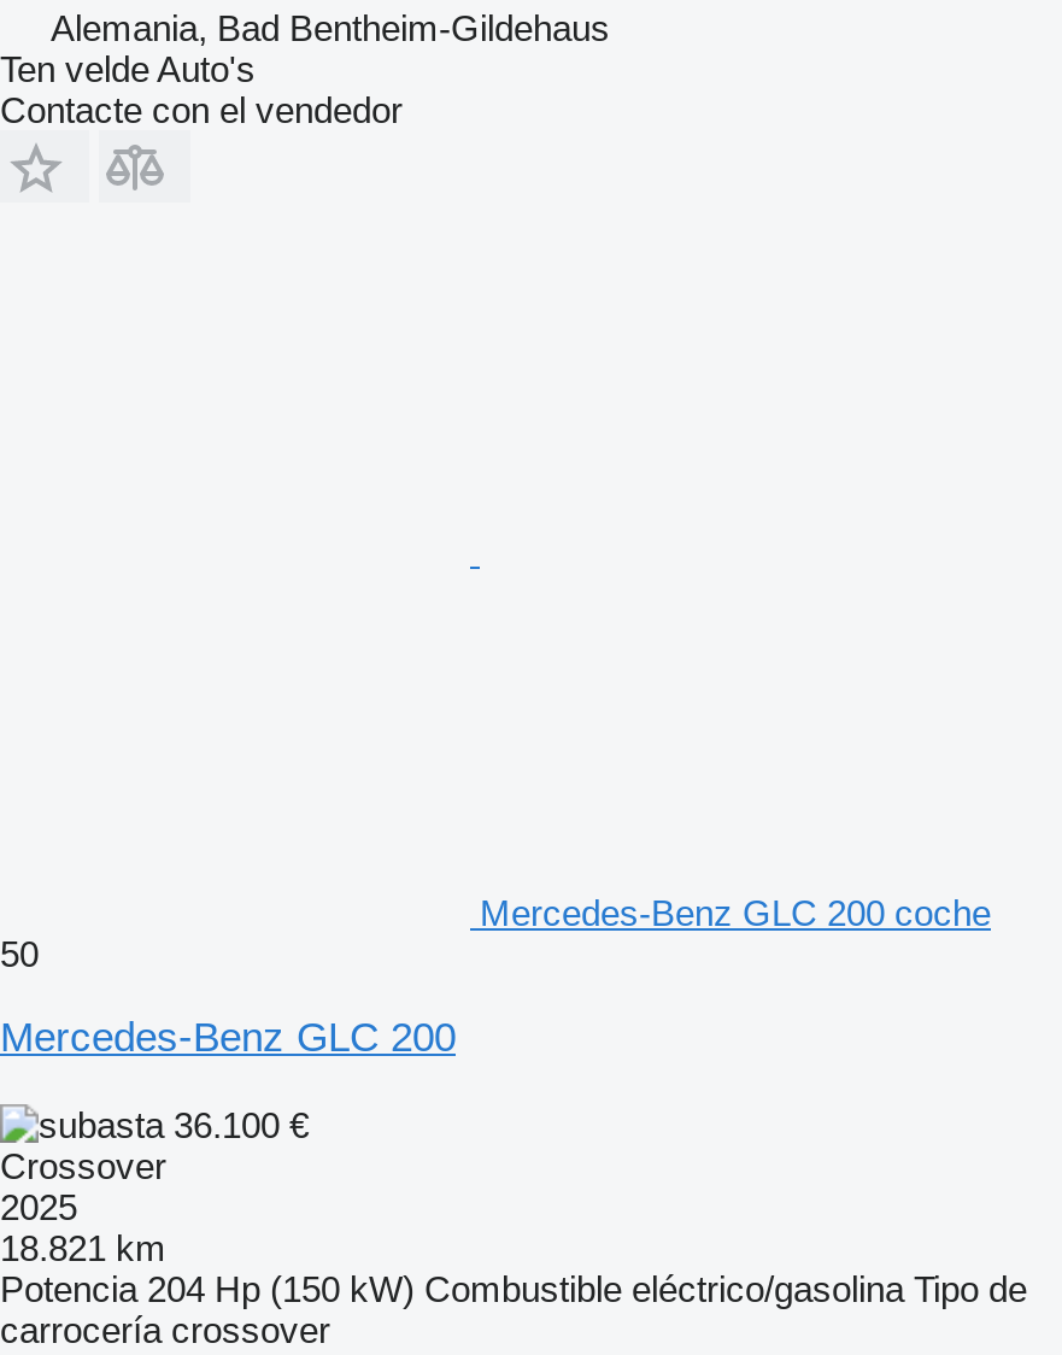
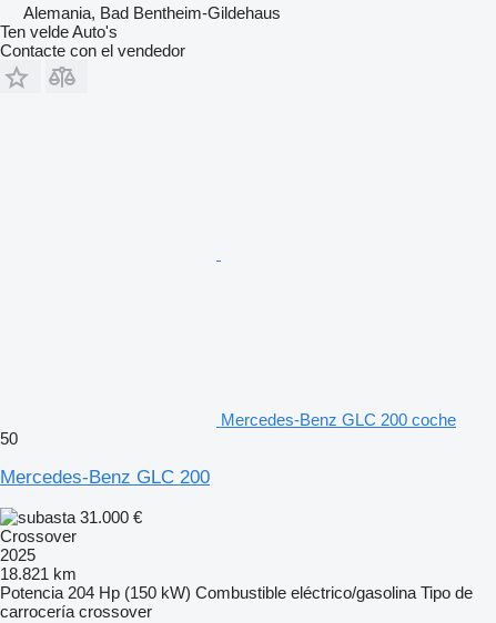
[164,1104,309,1145] 36.100 € -> [75,508,142,526] 31.000 €

